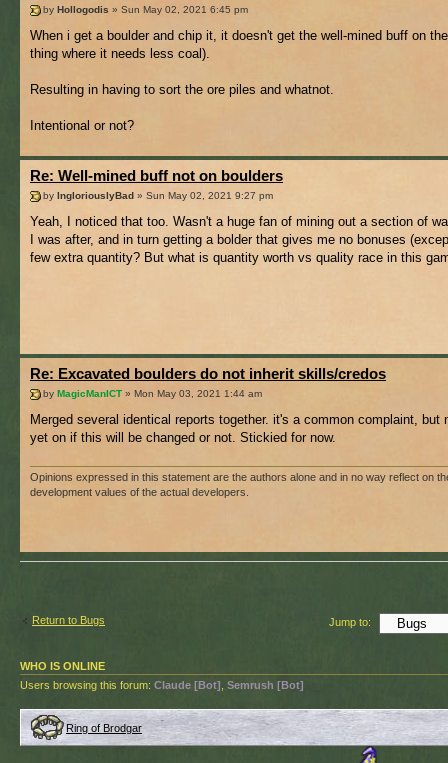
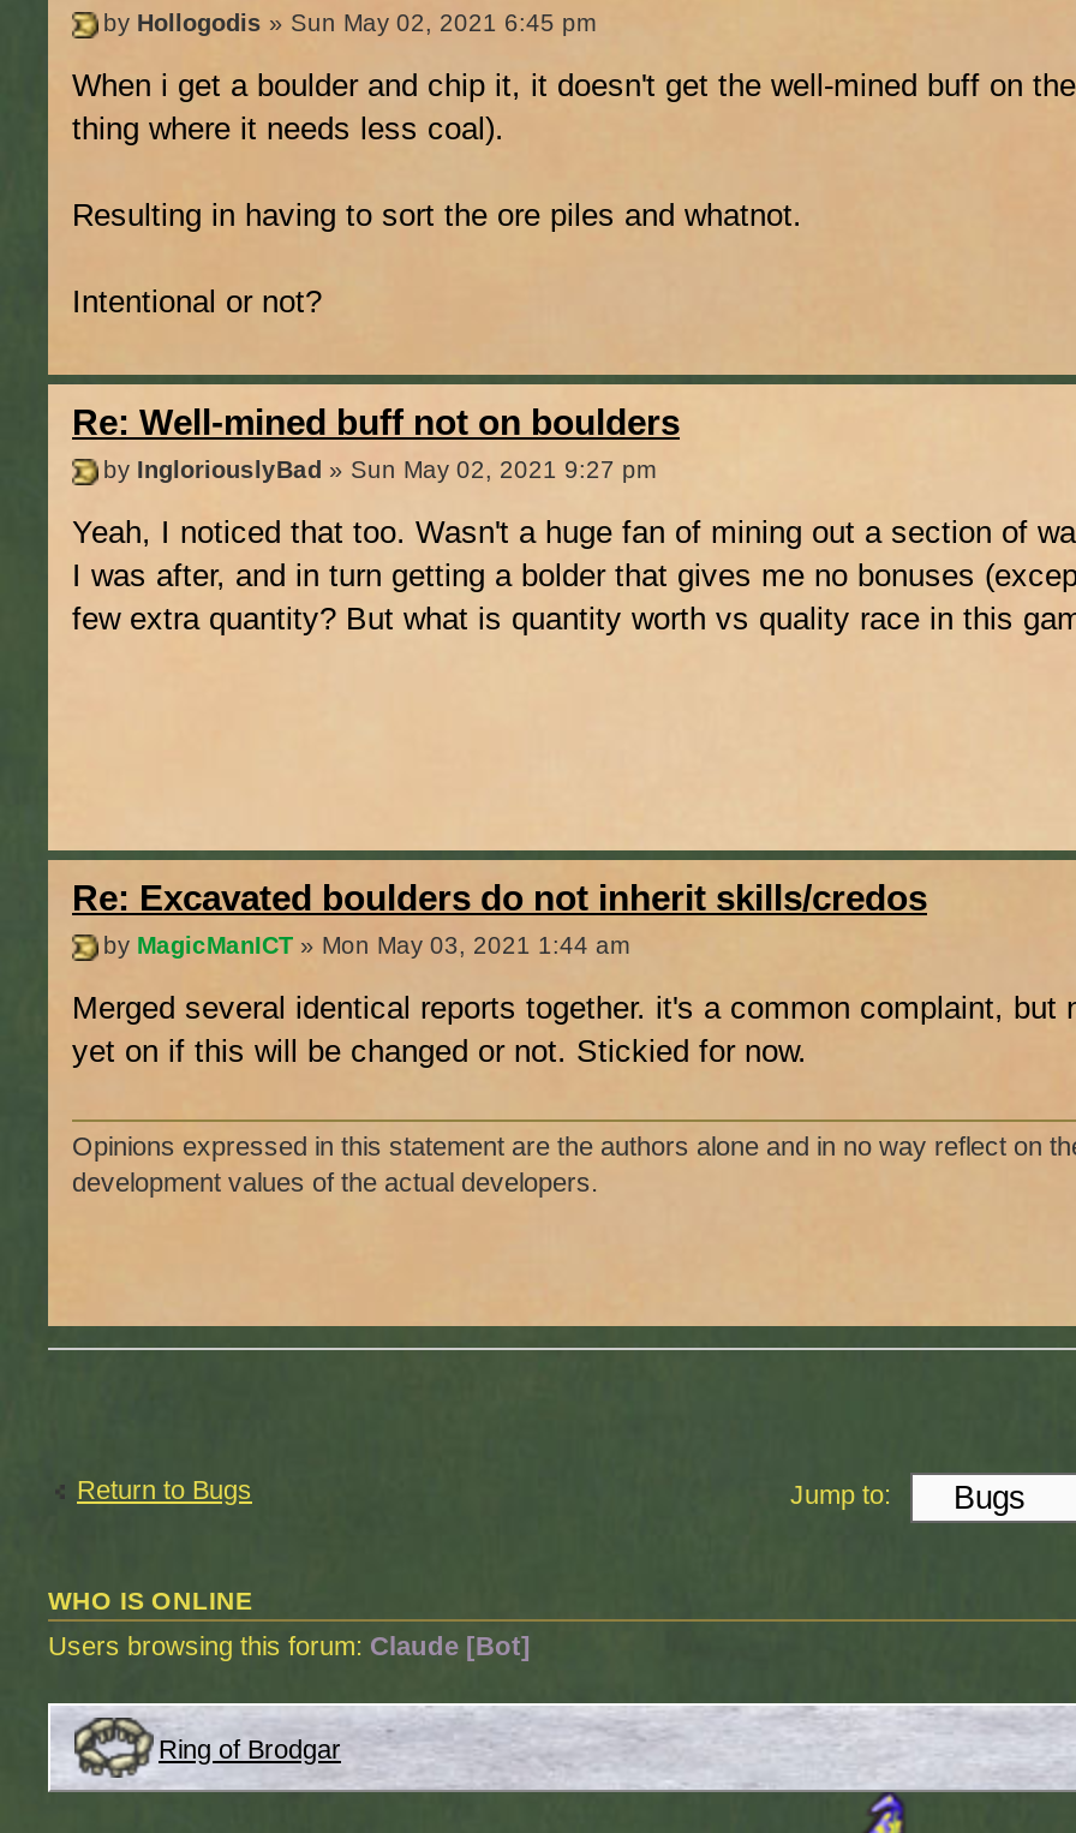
[20,679,304,691] Users browsing this forum: Claude [Bot], Semrush [Bot] -> [48,1632,531,1661] Users browsing this forum: Claude [Bot]

